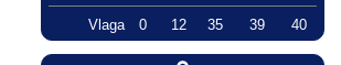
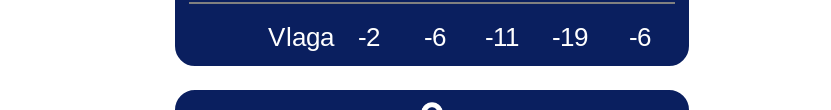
[139,16,147,33] 0 -> [358,21,380,51] -2
[171,16,187,33] 12 -> [424,21,446,51] -6
[207,16,223,33] 35 -> [485,21,519,51] -11
[249,16,264,33] 39 -> [552,21,588,51] -19
[291,16,306,33] 40 -> [629,21,651,51] -6

